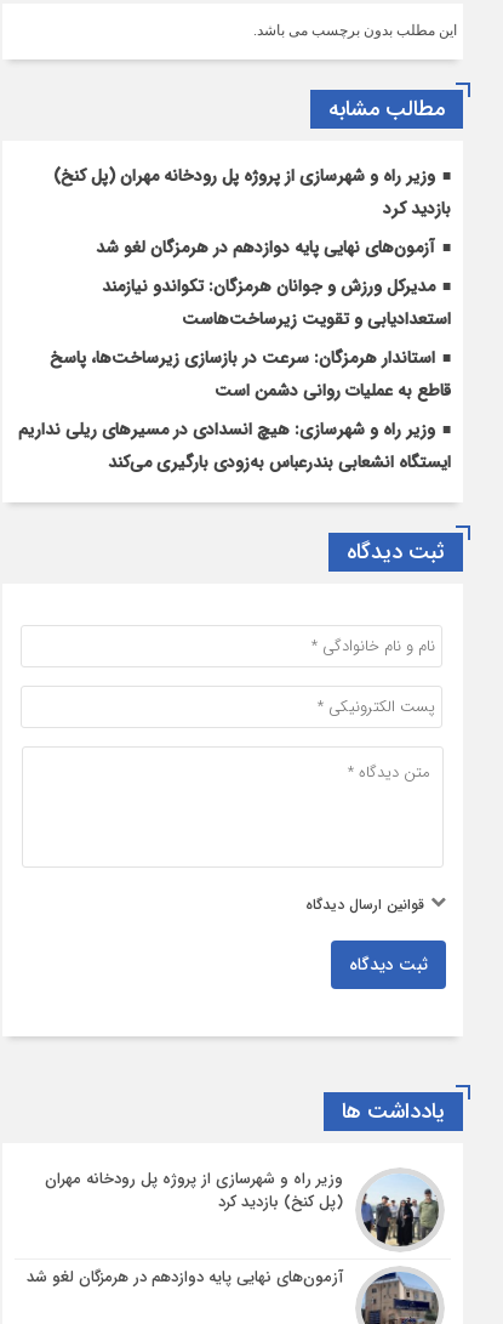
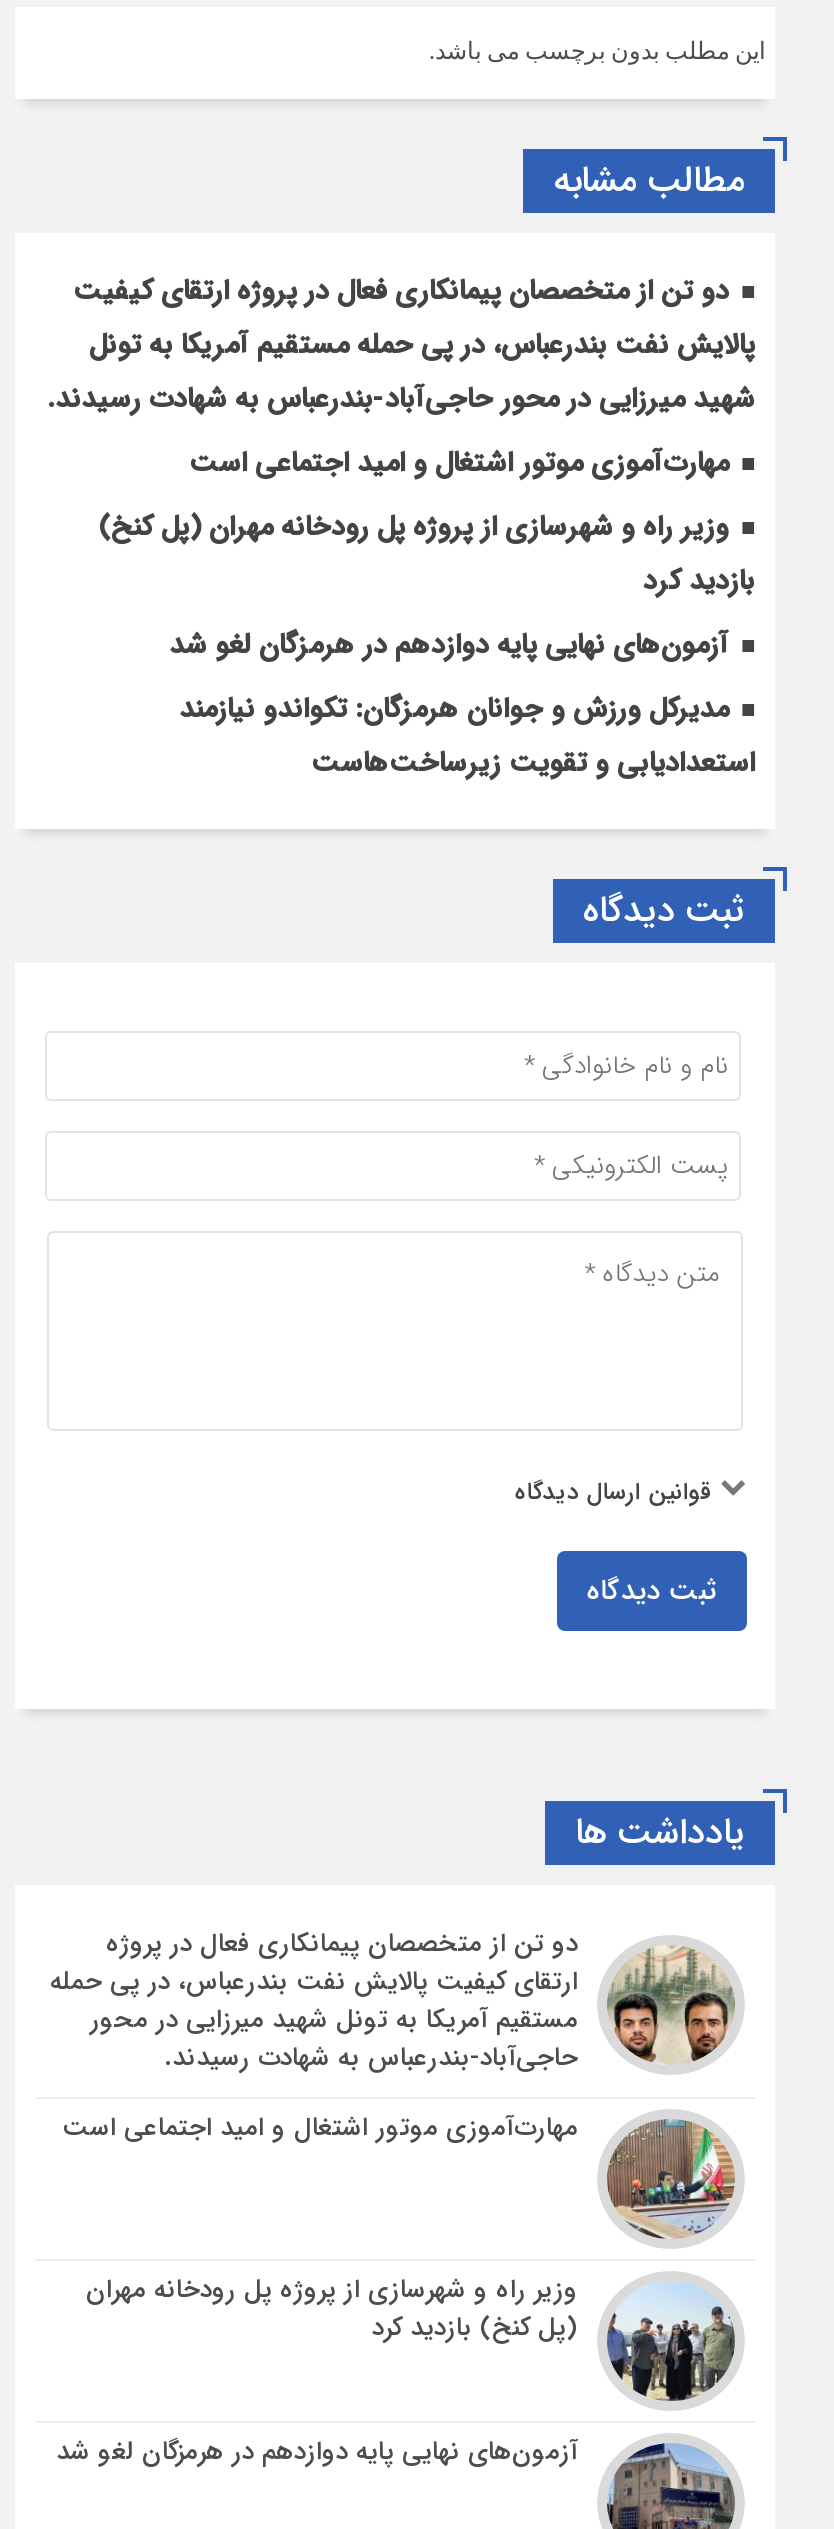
none -> [47,269,755,485] دو تن از متخصصان پیمانکاری فعال در پروژه ارتقای کیفیت | پالایش نفت بندرعباس، در پی حمله مستقیم آمریکا به تونل | شهید میرزایی در محور حاجی‌آباد-بندرعباس به شهادت رسیدند. | مهارت‌آموزی موتور اشتغال و امید اجتماعی است
[18,345,451,476] استاندار هرمزگان: سرعت در بازسازی زیرساخت‌ها، پاسخ | قاطع به عملیات روانی دشمن است | وزیر راه و شهرسازی: هیچ انسدادی در مسیرهای ریلی نداریم | ایستگاه انشعابی بندرعباس به‌زودی بارگیری می‌کند -> none
none -> [50,1922,735,2148] [image] | دو تن از متخصصان پیمانکاری فعال در پروژه | ارتقای کیفیت پالایش نفت بندرعباس، در پی حمله | مستقیم آمریکا به تونل شهید میرزایی در محور | حاجی‌آباد-بندرعباس به شهادت رسیدند. | مهارت‌آموزی موتور اشتغال و امید اجتماعی است
none -> [605,2115,735,2249] [image]

